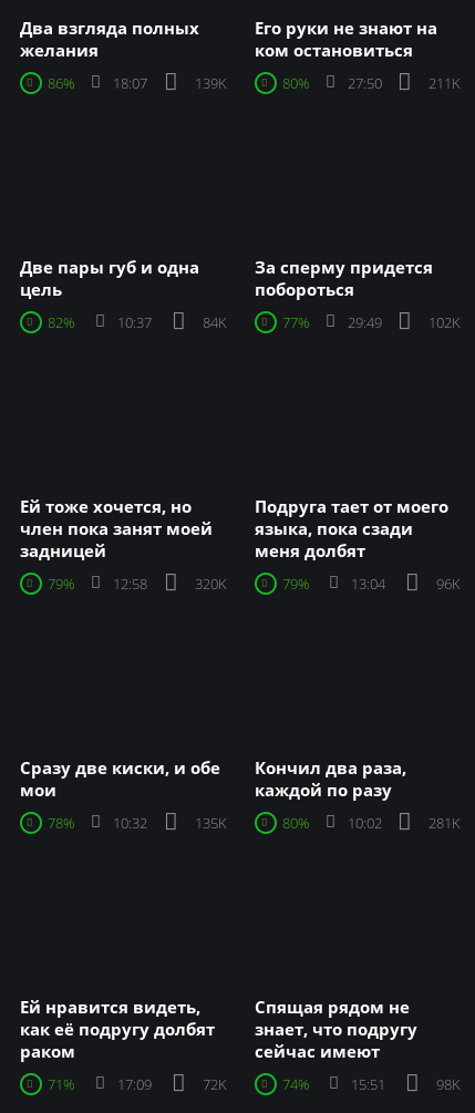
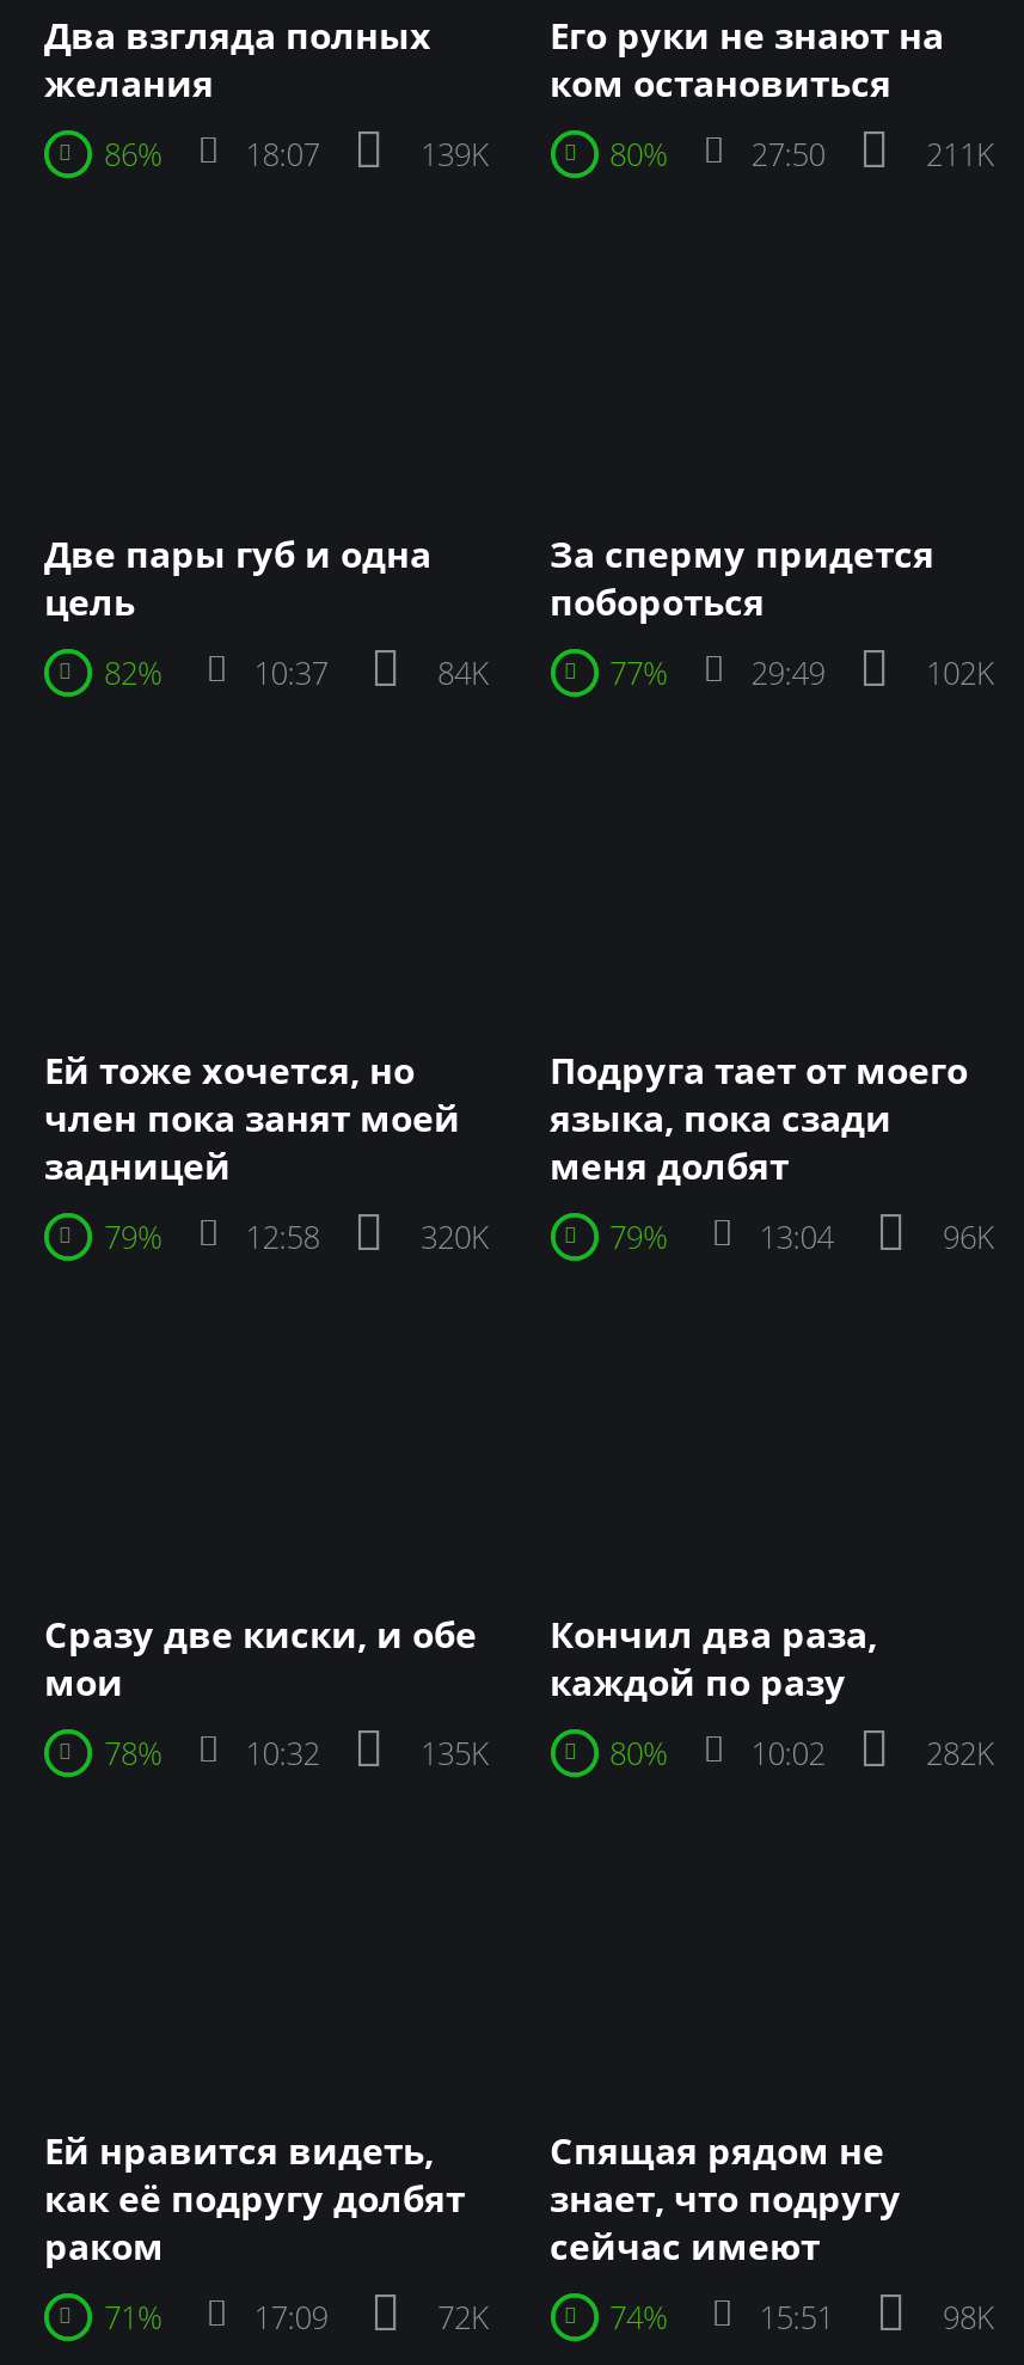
[428,813,461,833] 281K -> [926,1732,995,1775] 282K

